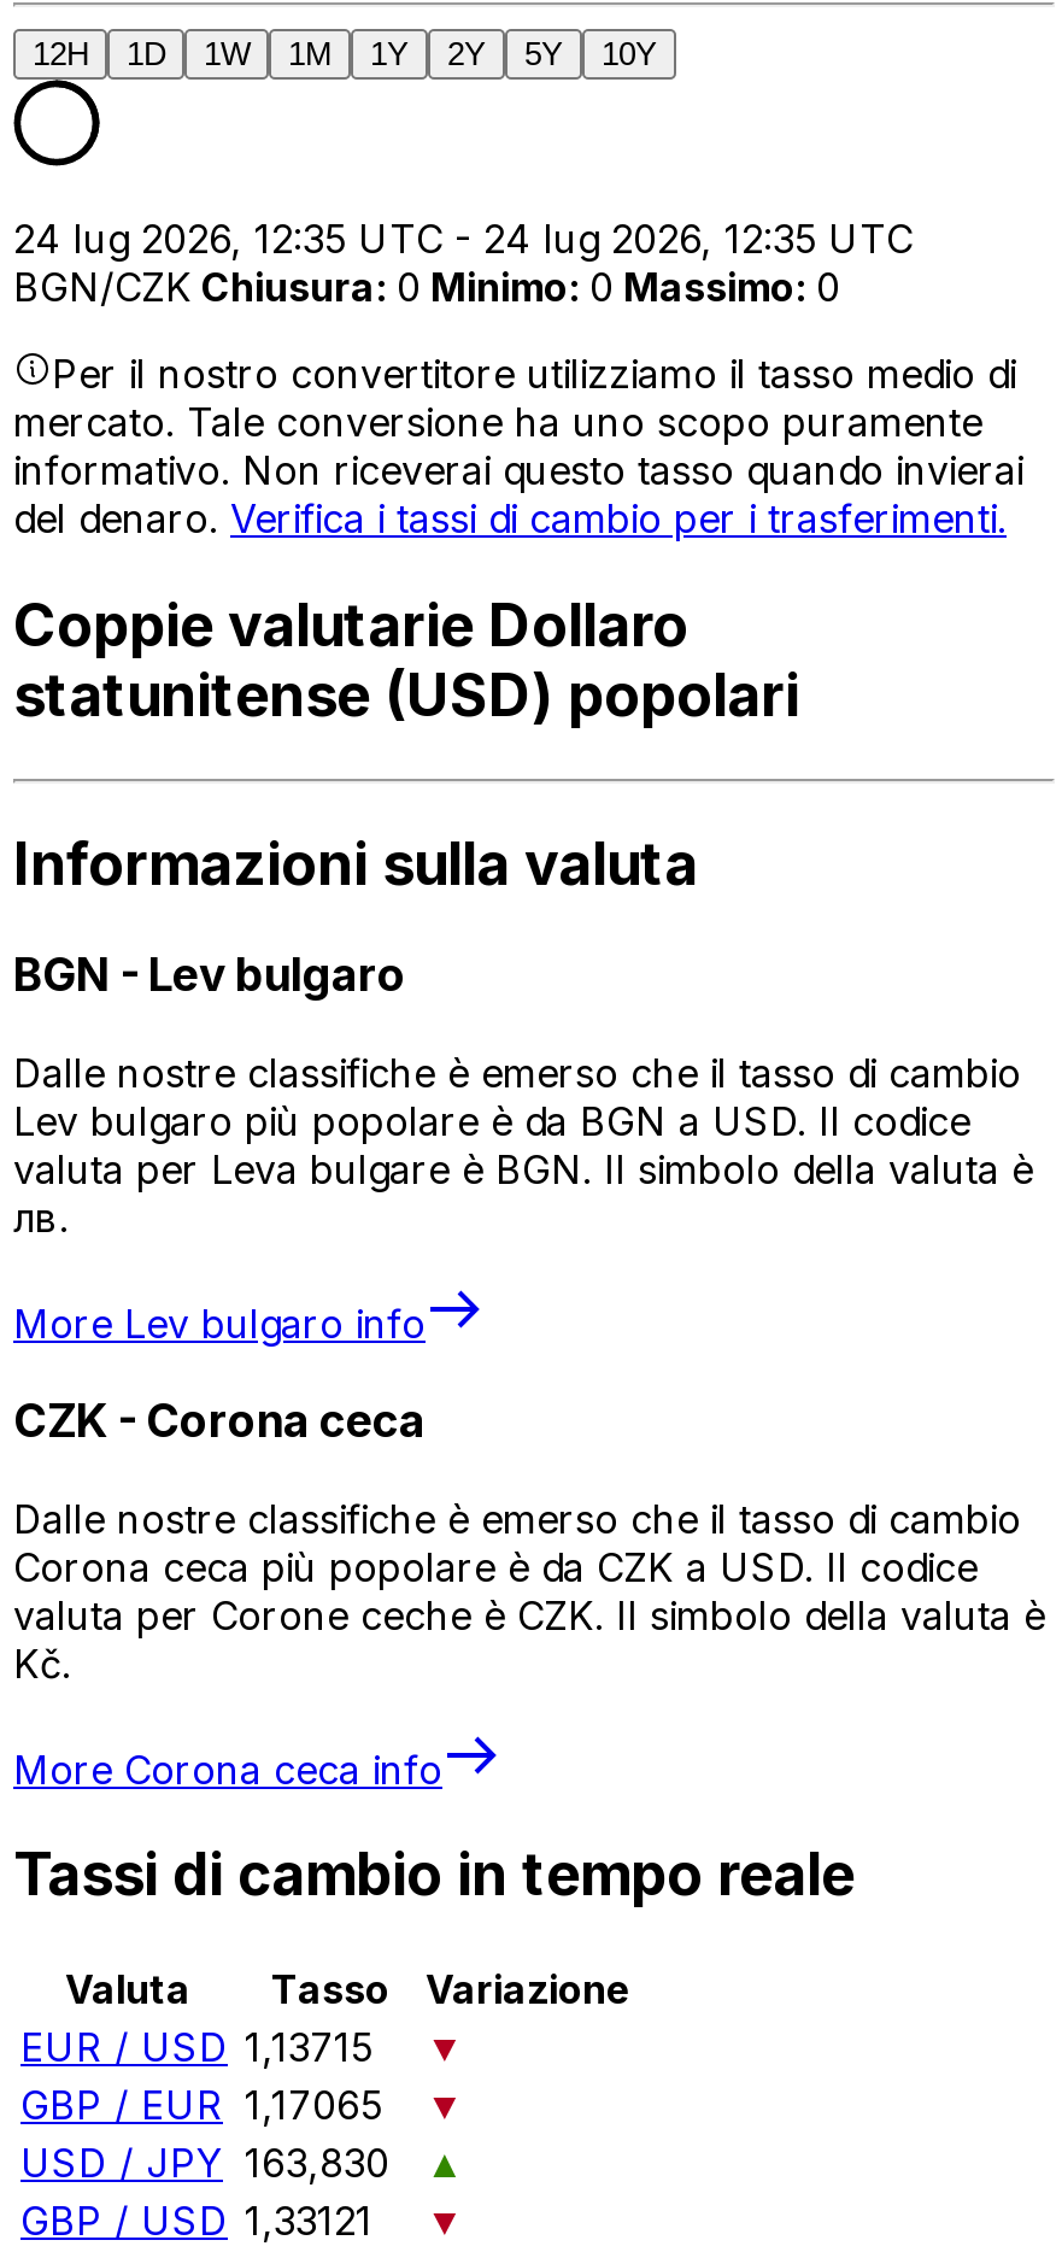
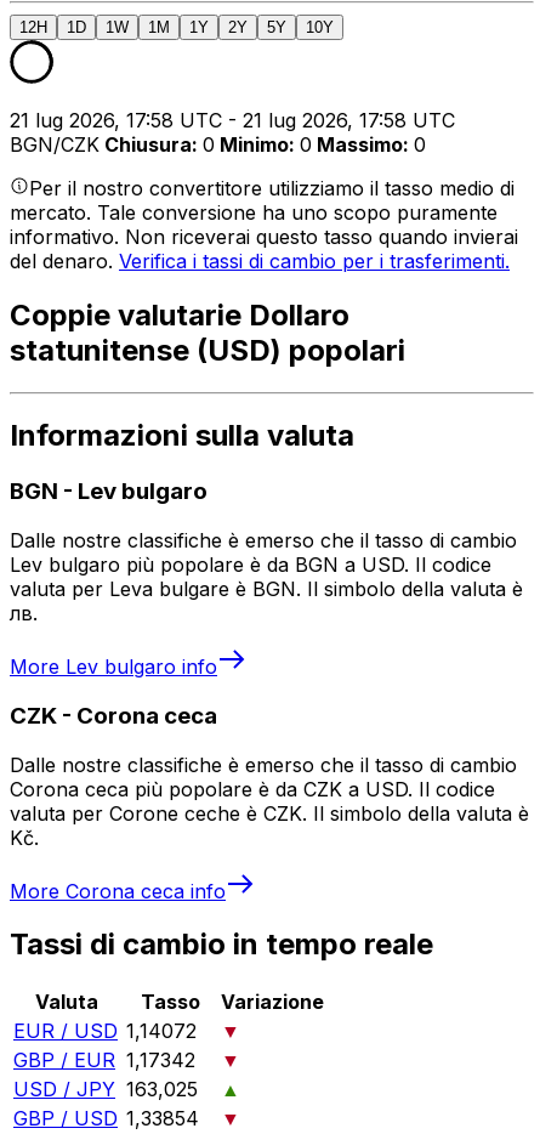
[13,214,913,262] 24 lug 2026, 12:35 UTC - 24 lug 2026, 12:35 UTC -> [10,108,455,132] 21 lug 2026, 17:58 UTC - 21 lug 2026, 17:58 UTC
[20,2024,372,2072] EUR / USD 1,13715 -> [13,1019,197,1043] EUR / USD 1,14072
[20,2082,382,2130] GBP / EUR 1,17065 -> [13,1048,195,1072] GBP / EUR 1,17342
[20,2139,389,2188] USD / JPY 163,830 -> [13,1077,198,1102] USD / JPY 163,025
[20,2197,372,2245] GBP / USD 1,33121 -> [13,1106,199,1131] GBP / USD 1,33854

